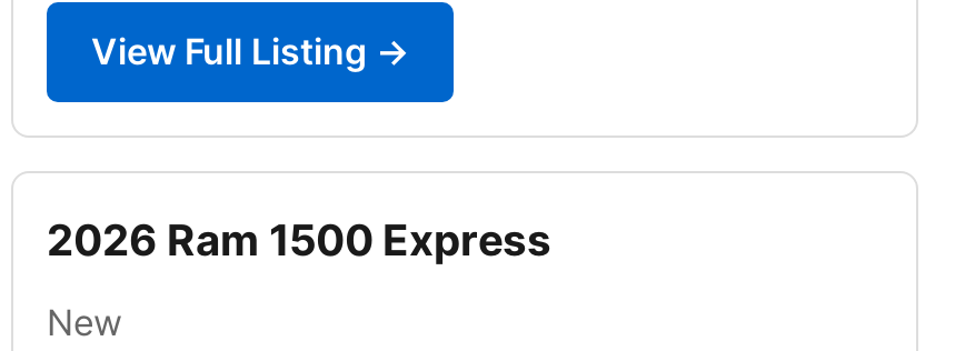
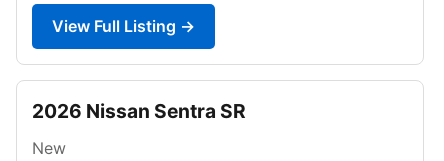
[47,213,551,266] 2026 Ram 1500 Express -> [32,99,246,123] 2026 Nissan Sentra SR

